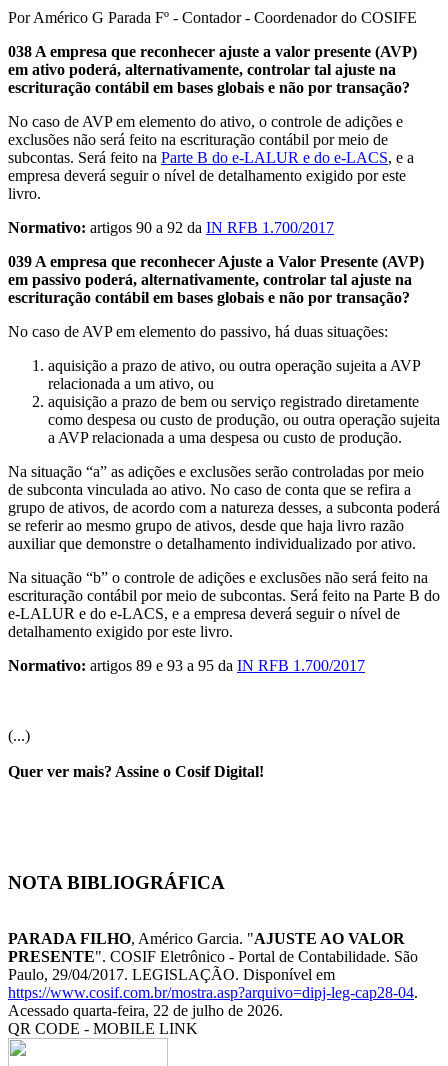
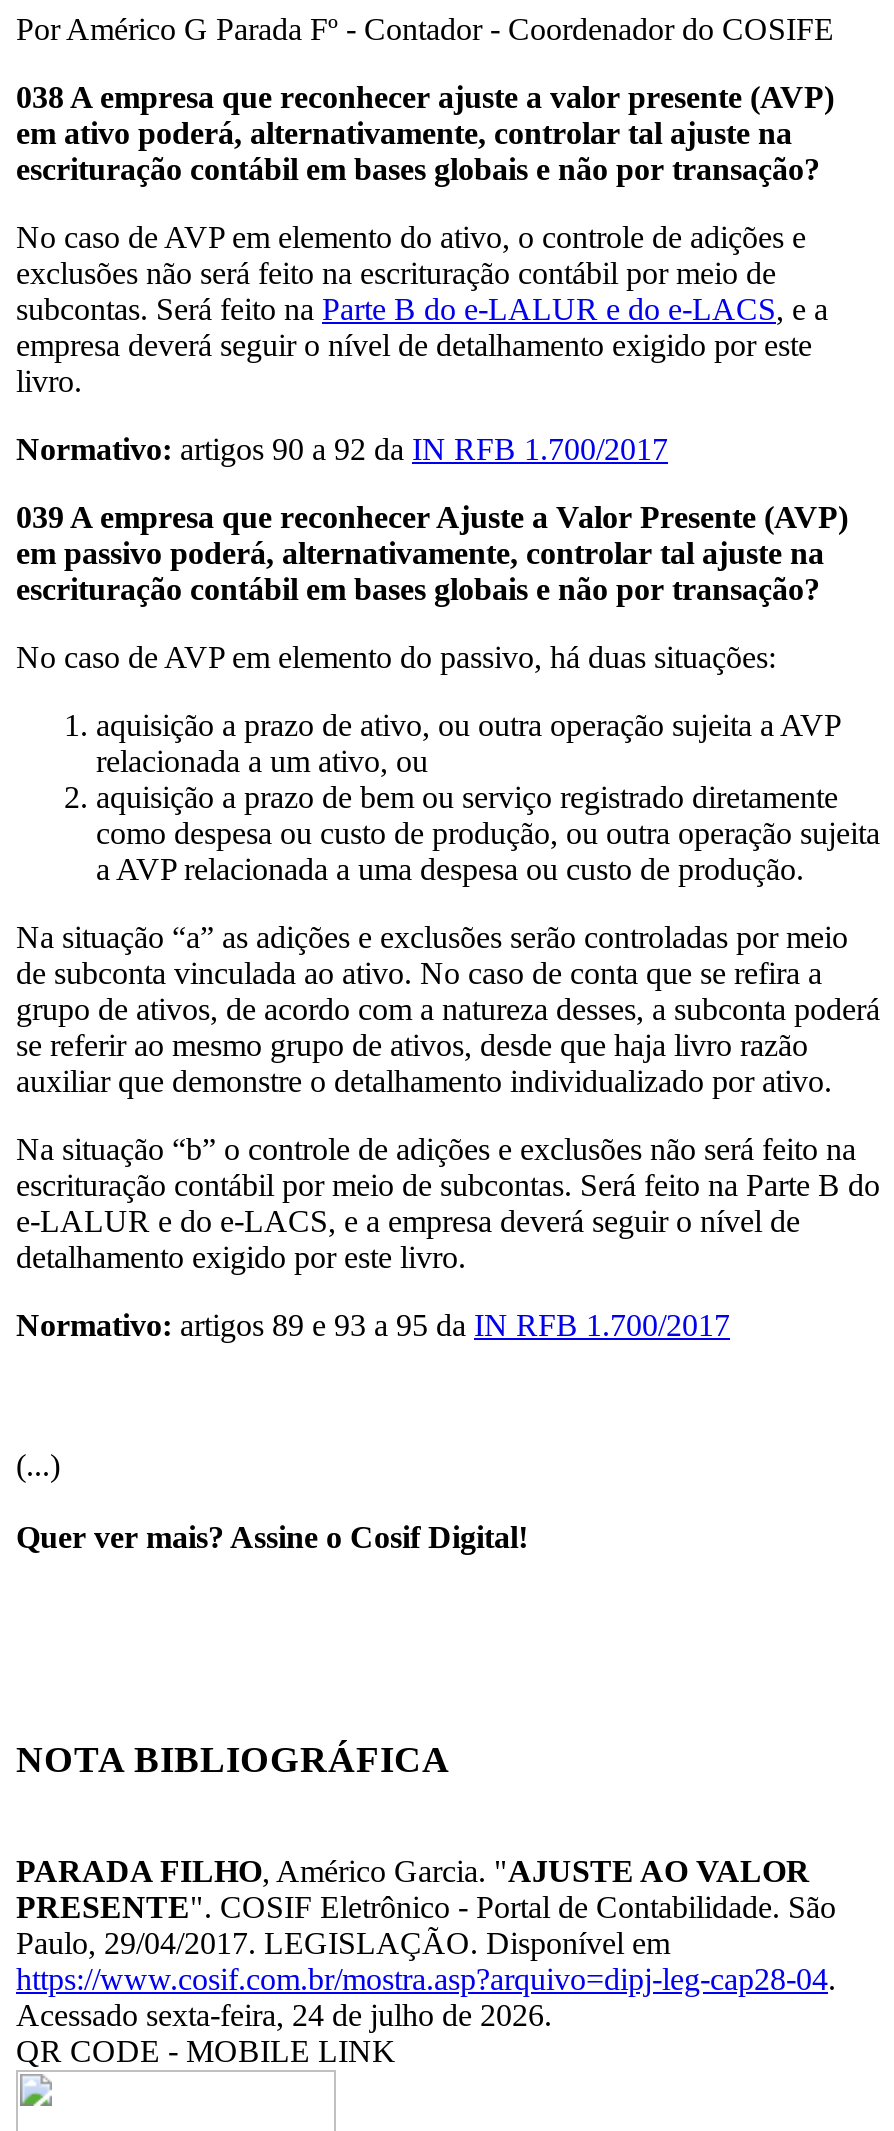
[8,1002,283,1019] Acessado quarta-feira, 22 de julho de 2026. -> [16,1999,552,2033] Acessado sexta-feira, 24 de julho de 2026.

